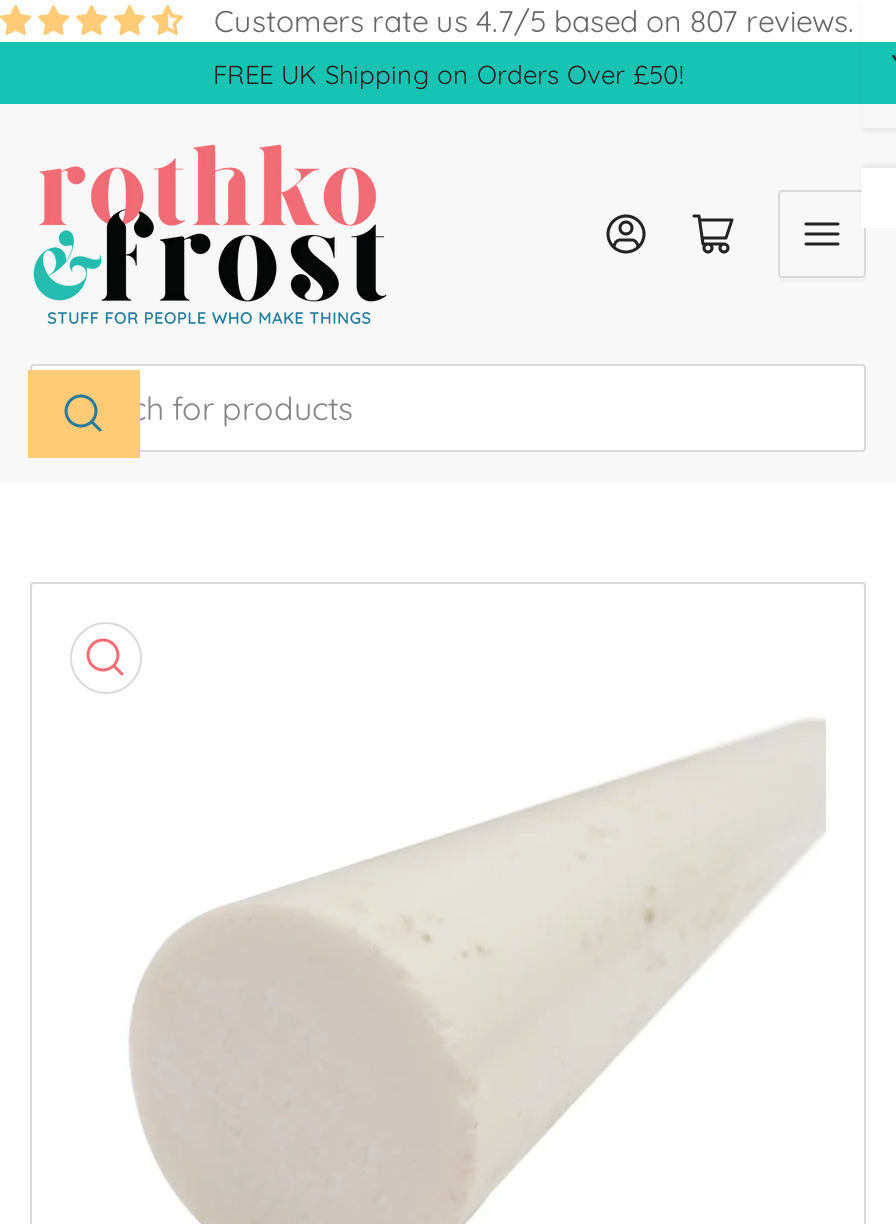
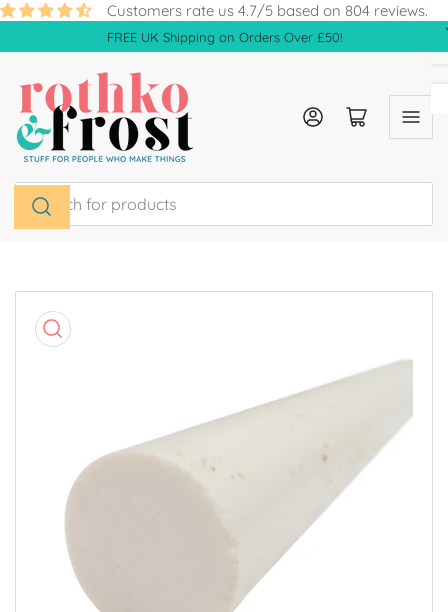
[214,2,854,40] Customers rate us 4.7/5 based on 807 reviews. -> [107,1,428,20] Customers rate us 4.7/5 based on 804 reviews.

